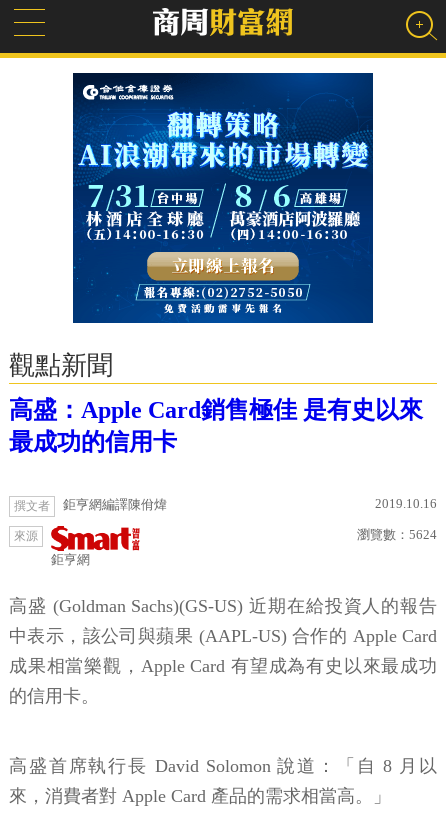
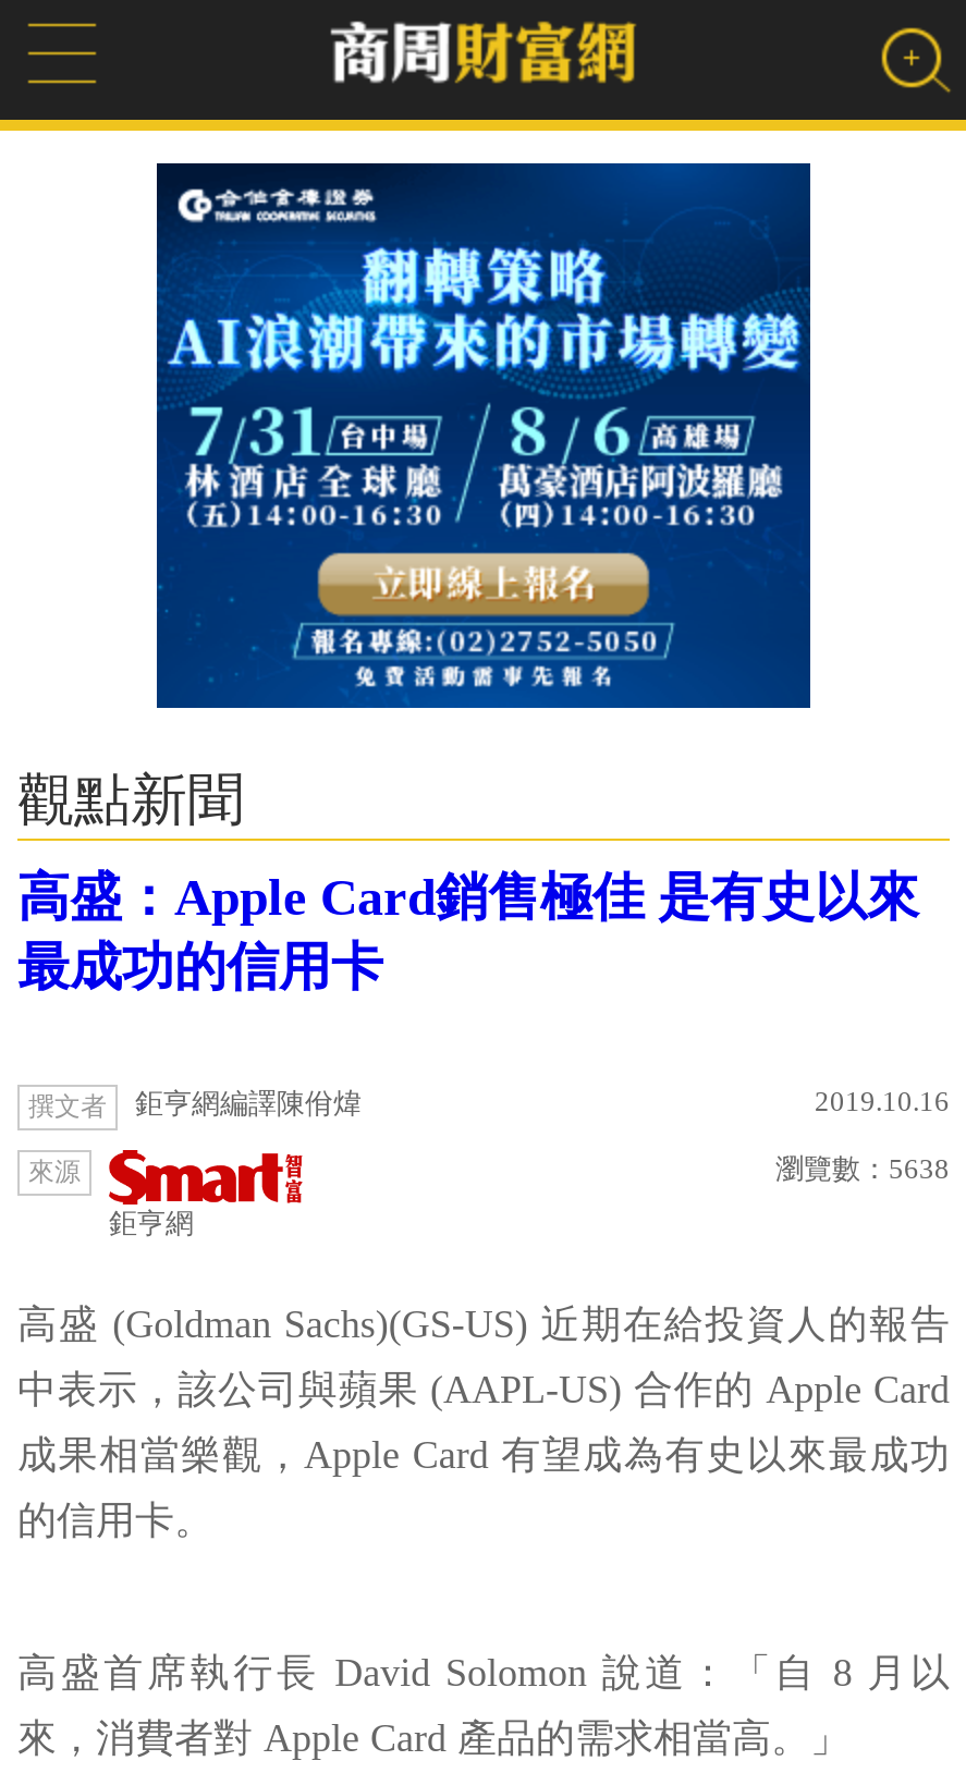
[357,527,437,542] 瀏覽數：5624 -> [775,1152,950,1185] 瀏覽數：5638

